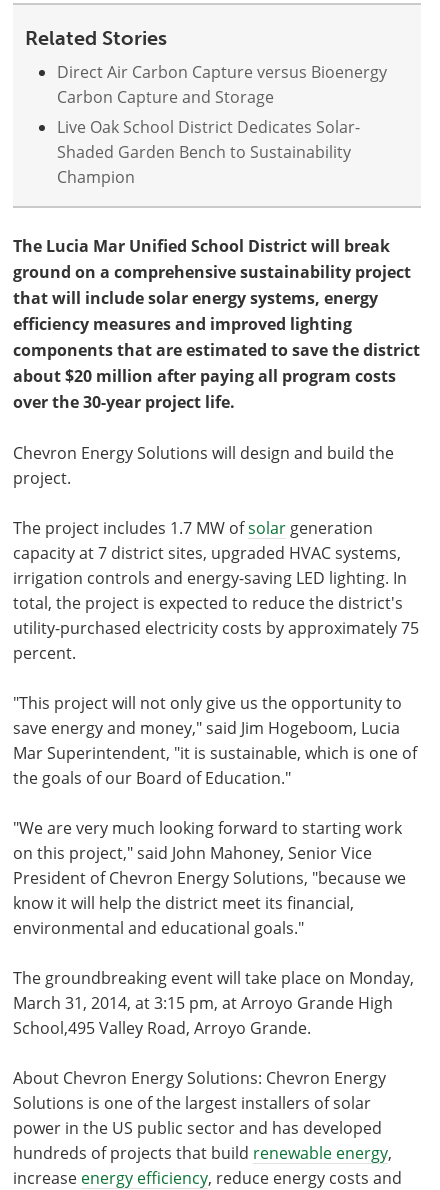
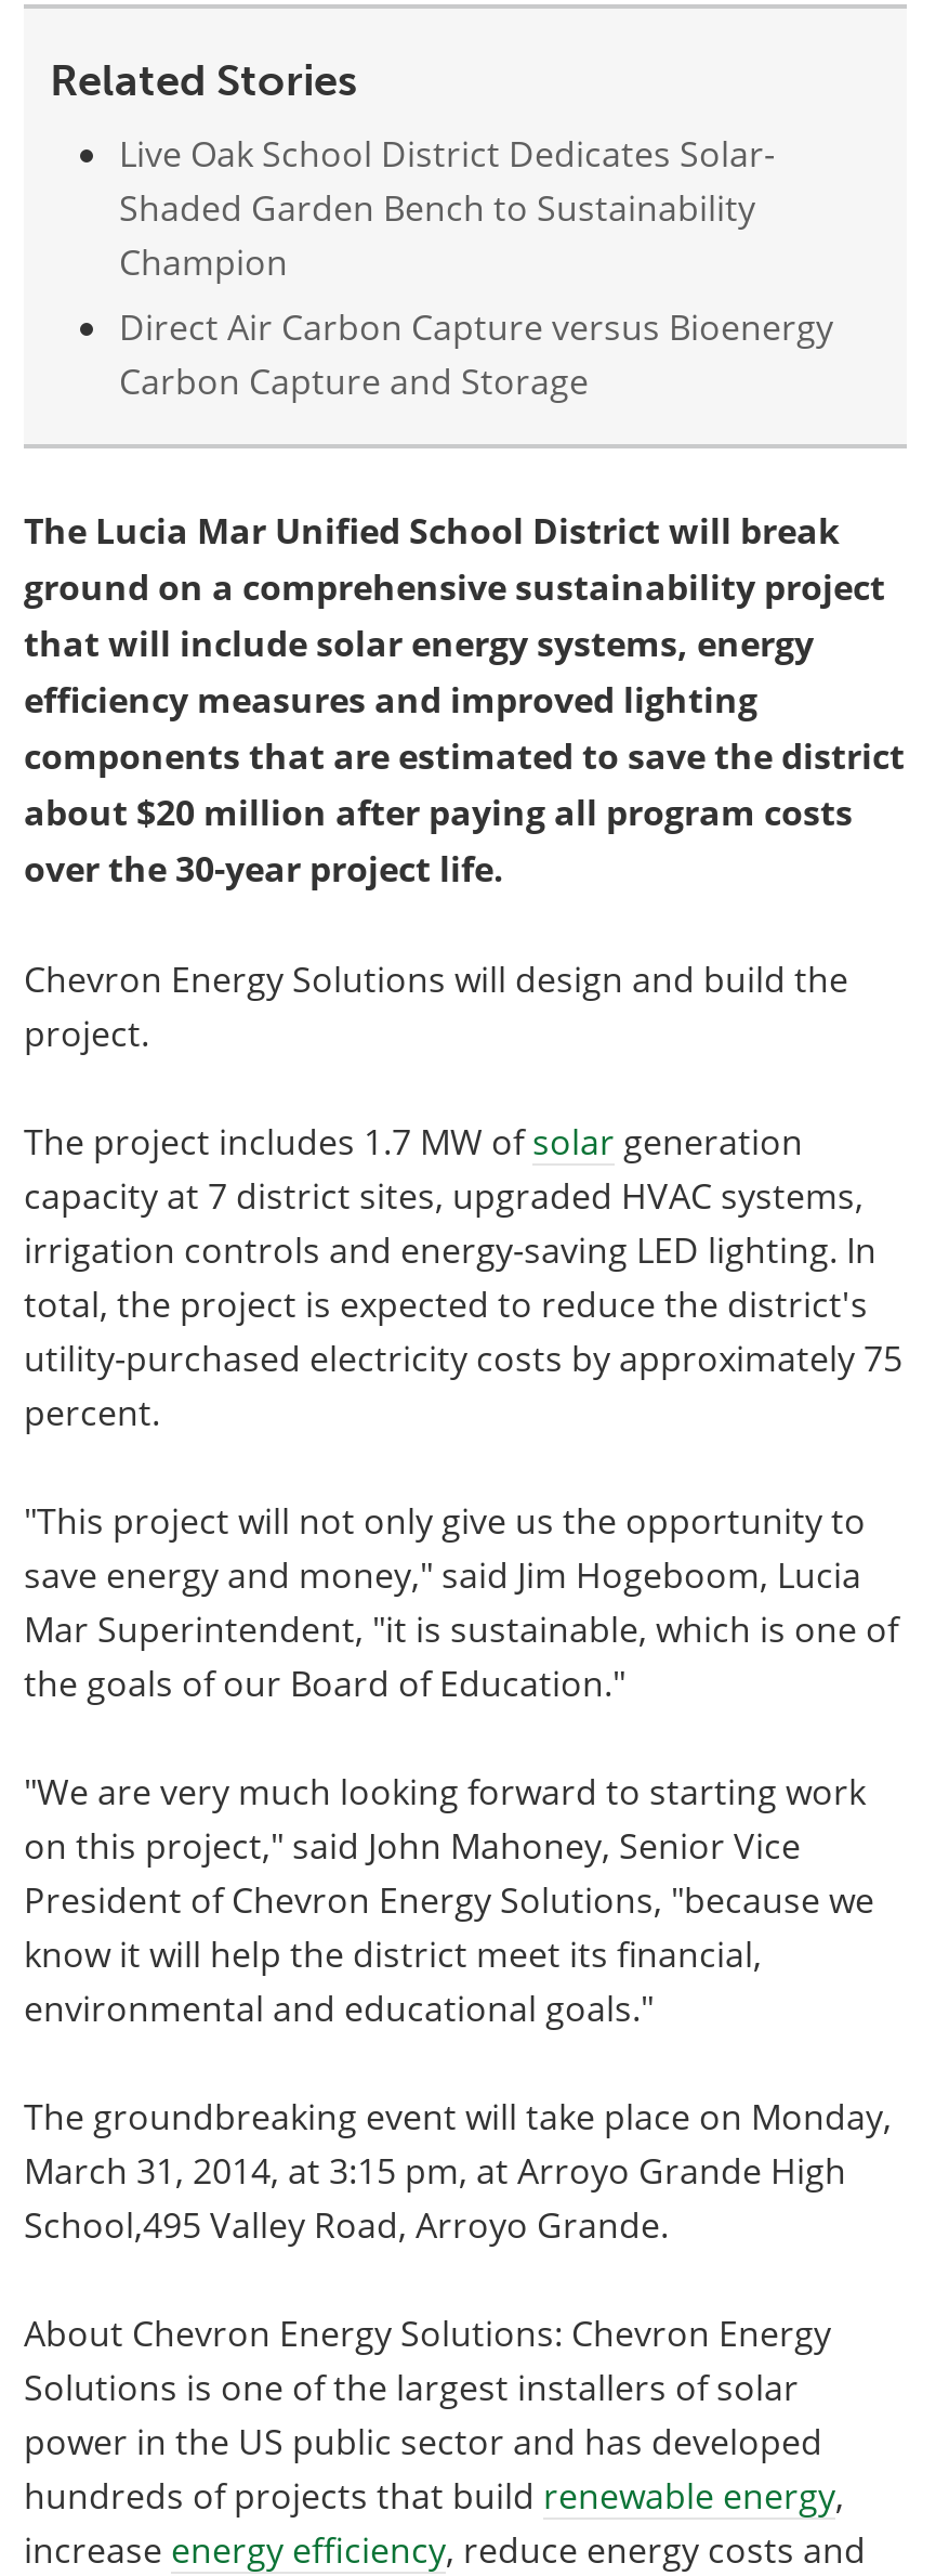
moved [57,61,387,107] -> [119,303,833,403]: Direct Air Carbon Capture versus Bioenergy | Carbon Capture and Storage
moved [57,116,360,187] -> [119,130,775,284]: Live Oak School District Dedicates Solar- | Shaded Garden Bench to Sustainability | Champion

